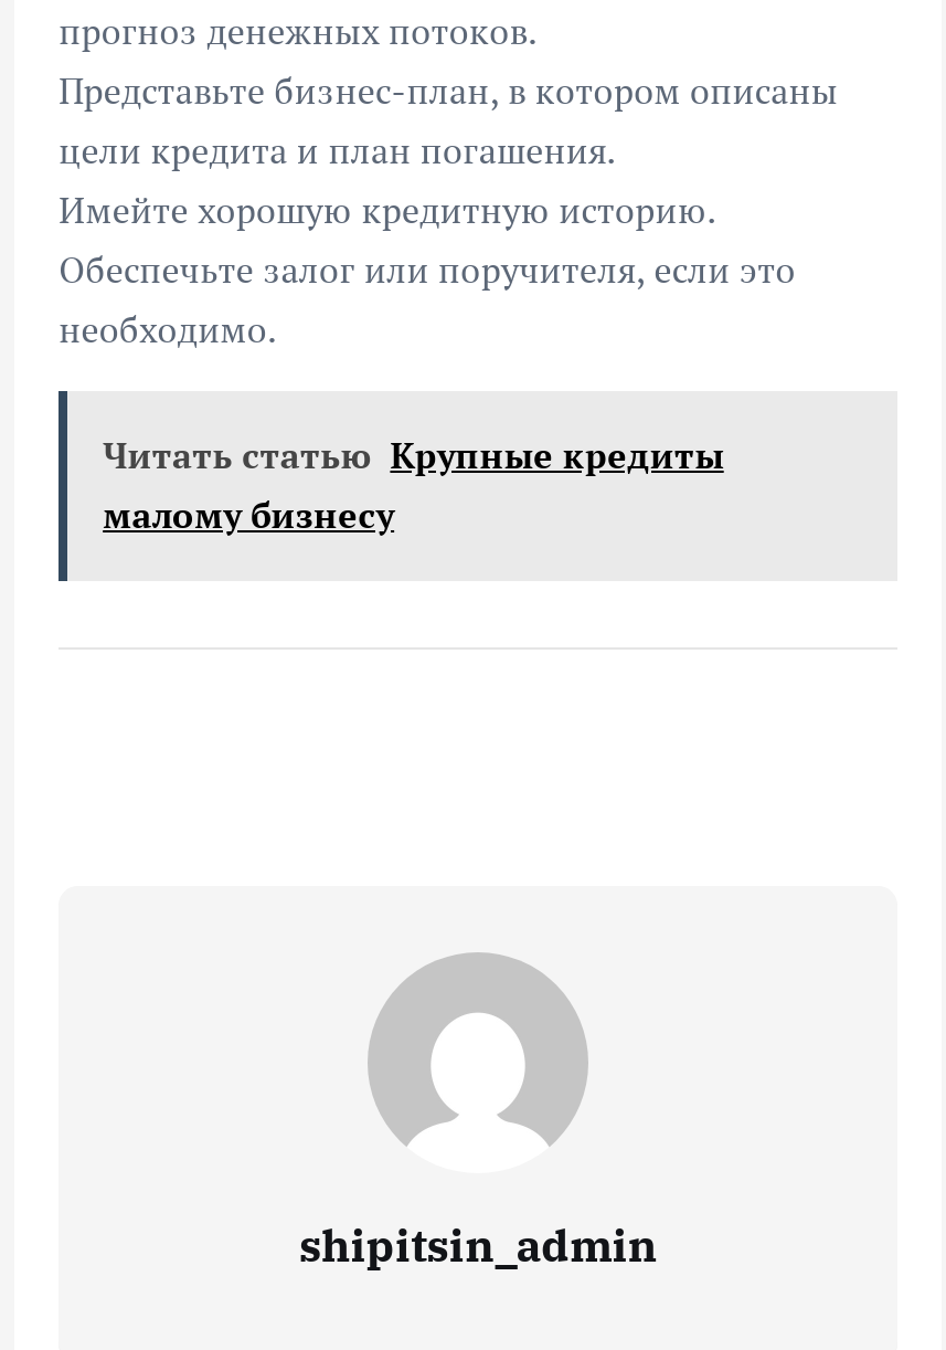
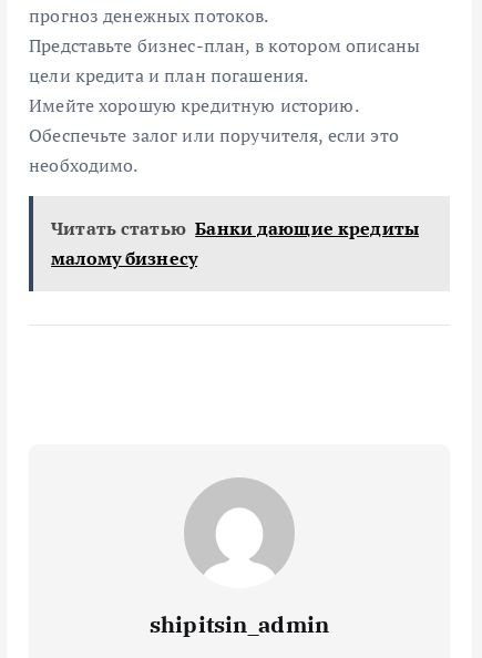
[103,430,724,479] Читать статью Крупные кредиты -> [51,216,419,240] Читать статью Банки дающие кредиты

